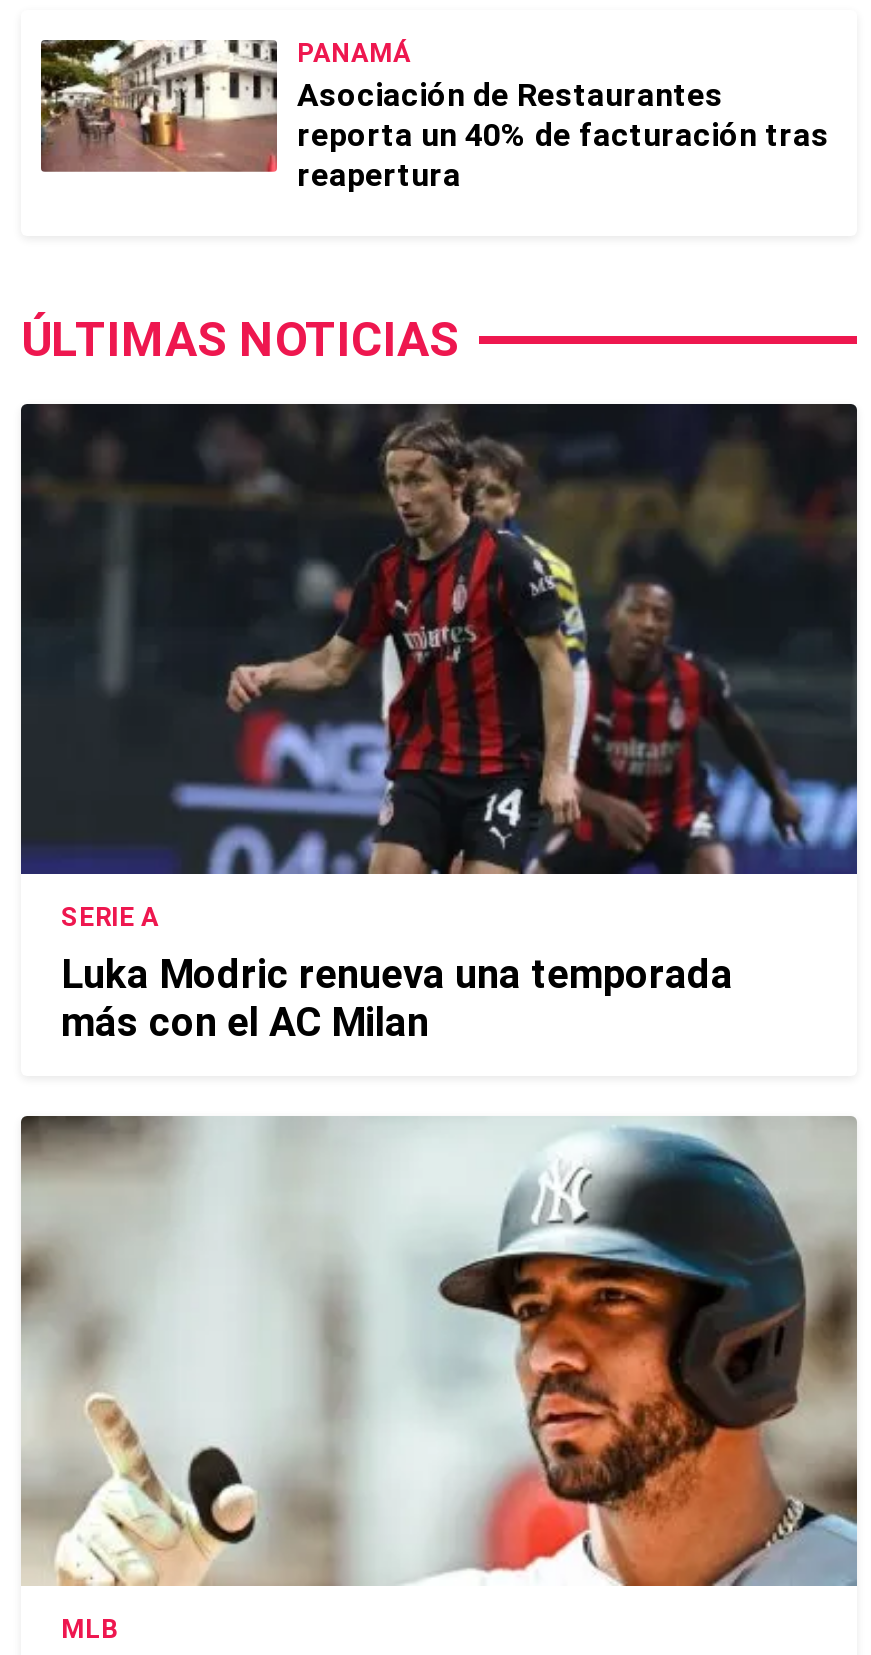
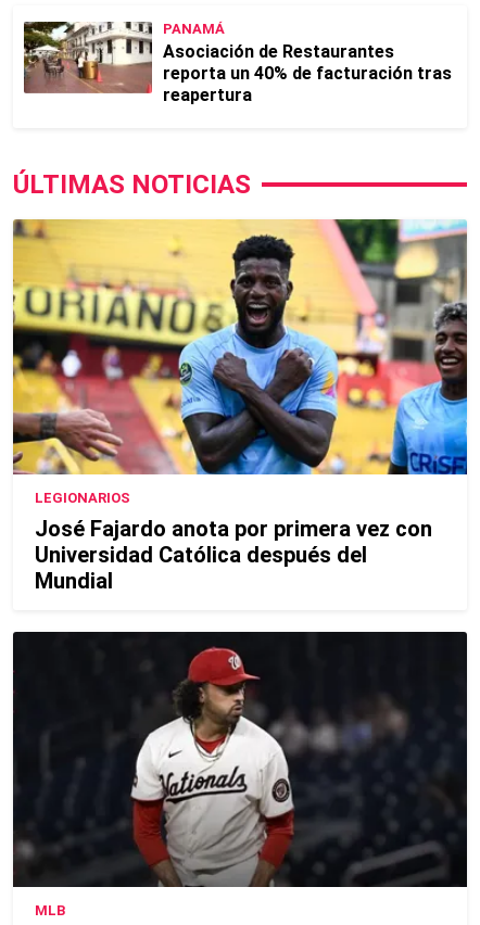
[19,402,859,1046] [image] | SERIE A | Luka Modric renueva una temporada | más con el AC Milan -> [12,218,468,594] [image] | LEGIONARIOS | José Fajardo anota por primera vez con | Universidad Católica después del | Mundial
[19,1114,859,1588] [image] -> [12,631,468,888] [image]

